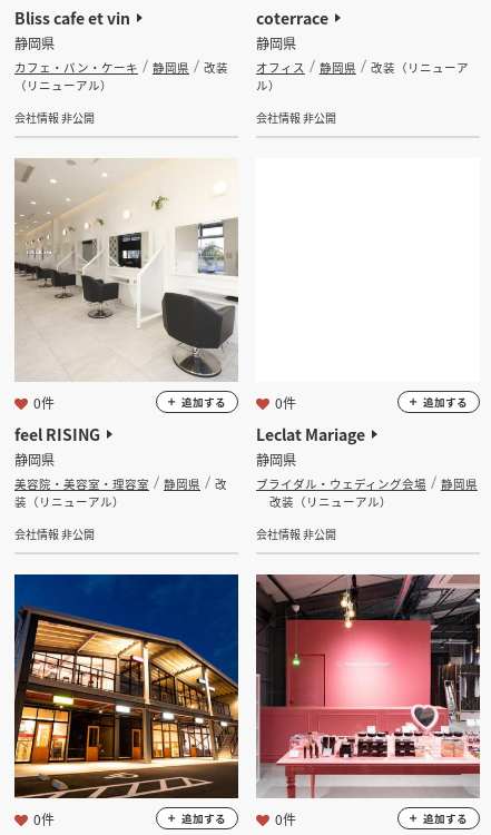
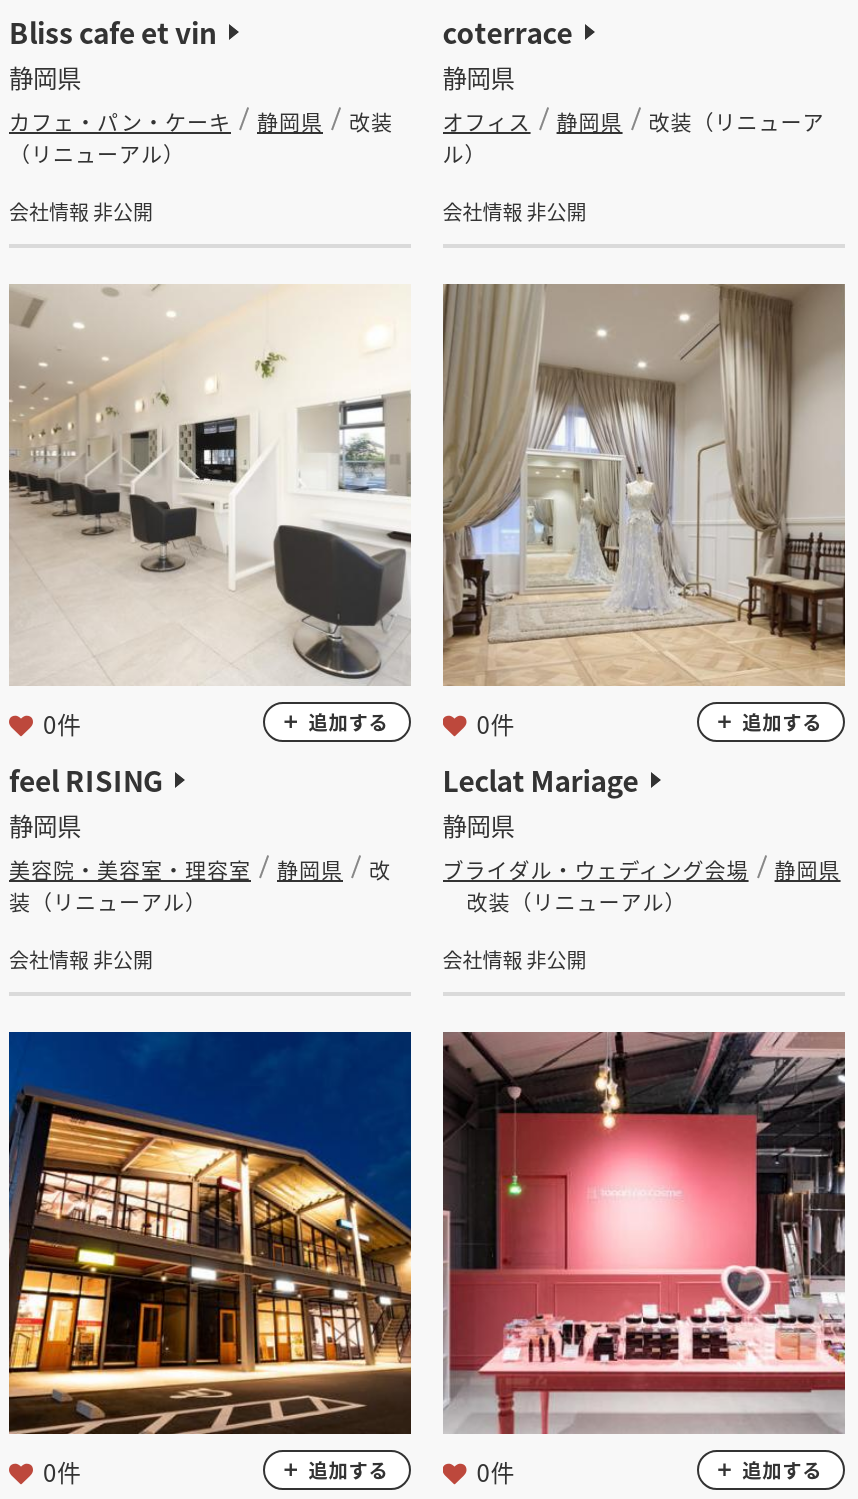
none -> [441,282,847,688] [image]

